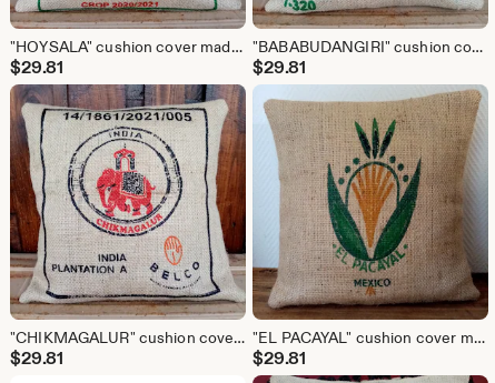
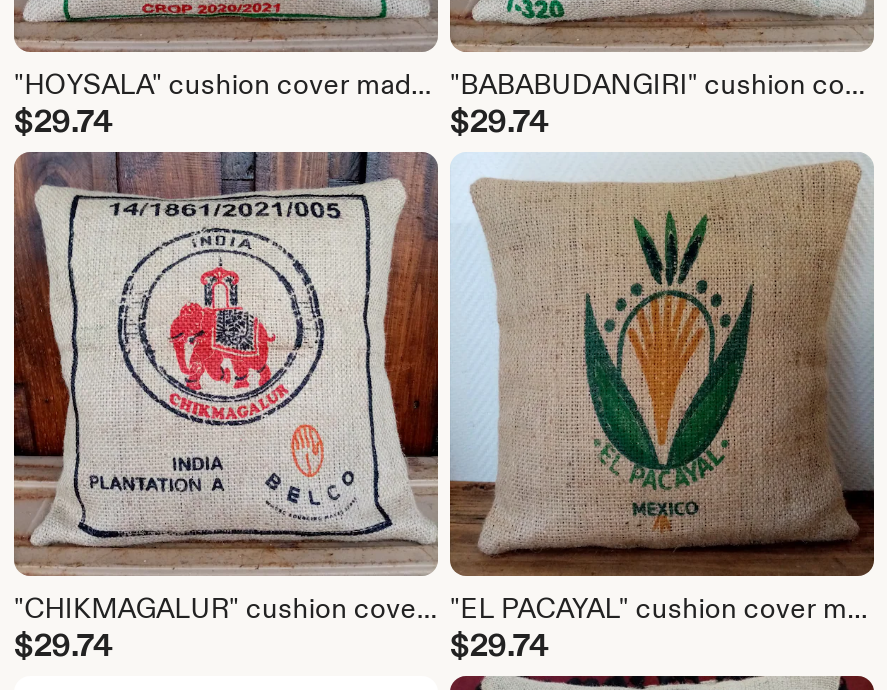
[10,56,63,78] $29.81 -> [14,100,112,140] $29.74
[253,56,306,78] $29.81 -> [450,100,548,140] $29.74
[10,346,63,369] $29.81 -> [14,624,112,664] $29.74
[253,346,306,369] $29.81 -> [450,624,548,664] $29.74

